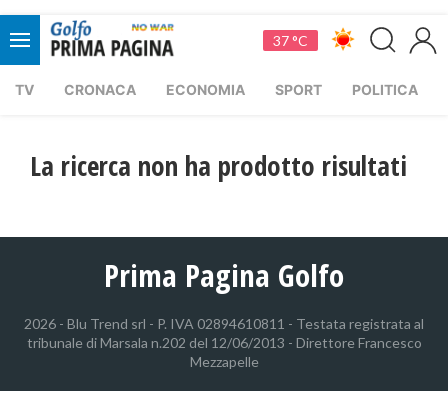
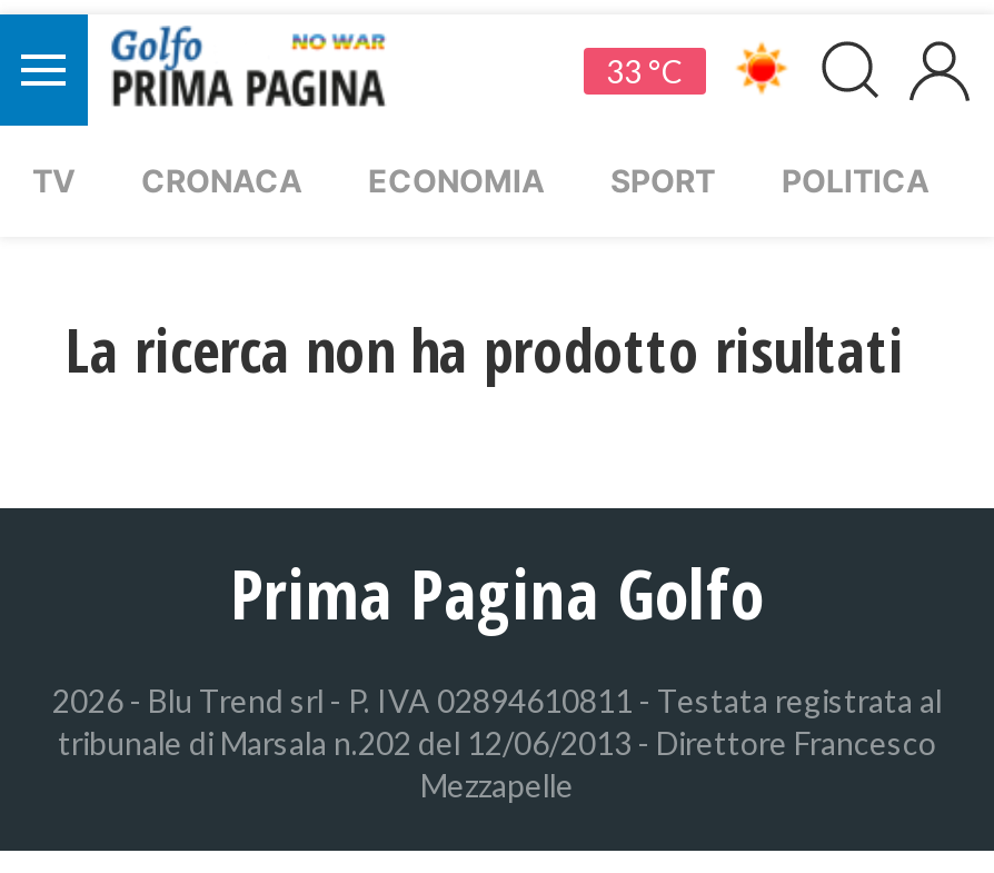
[273,31,308,48] 37 °C -> [606,51,684,89] 33 °C

